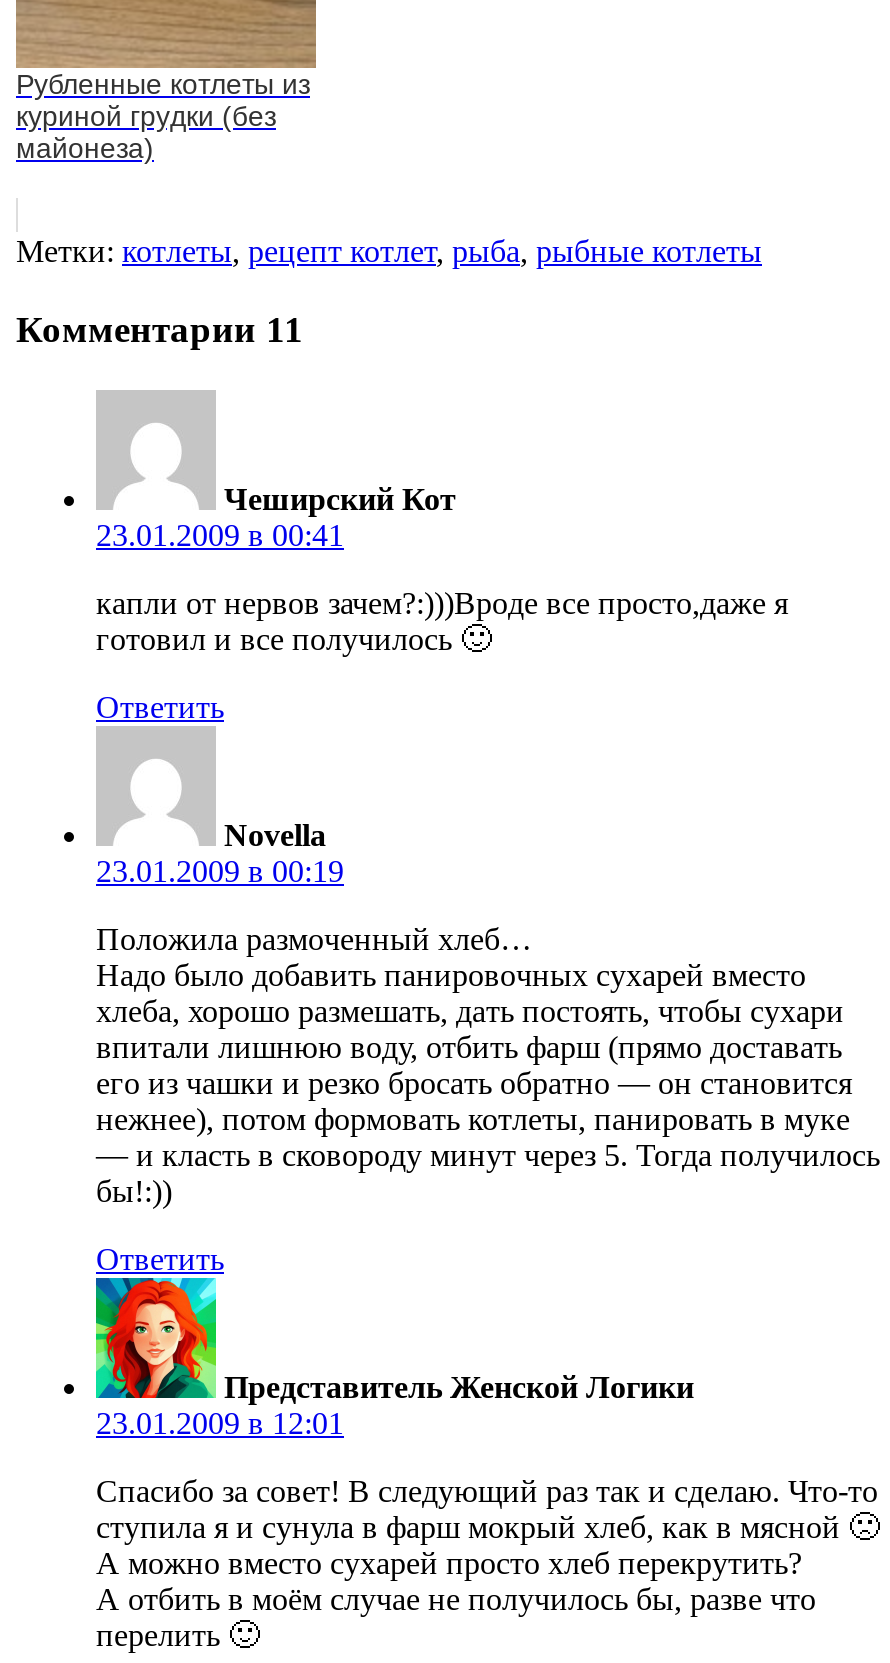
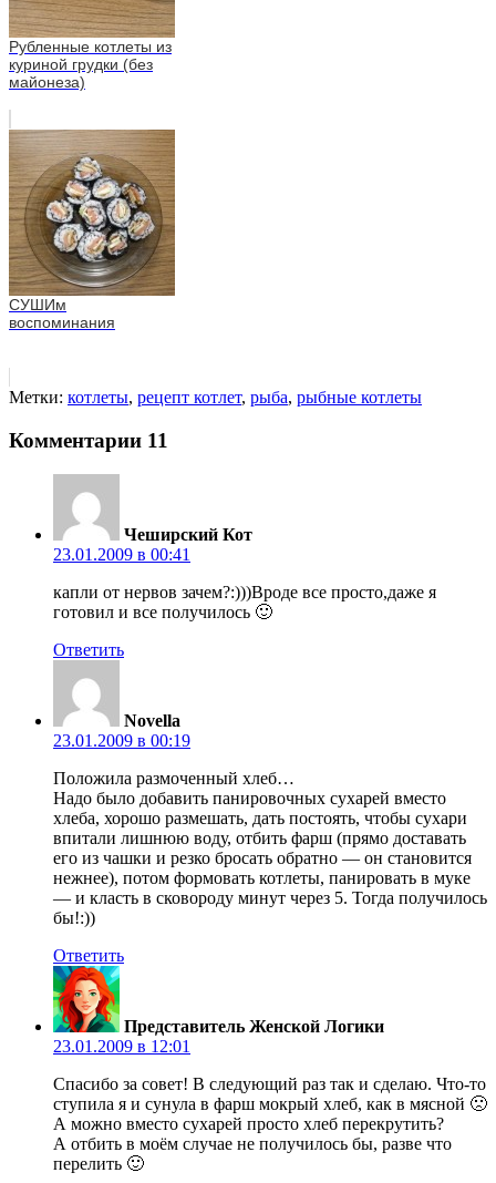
none -> [9,128,175,331] [image] | СУШИм | воспоминания

